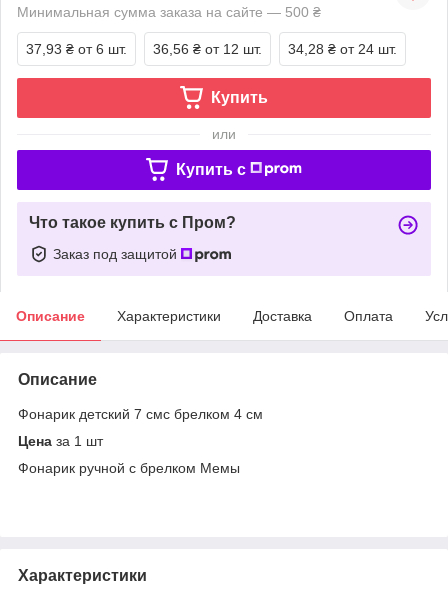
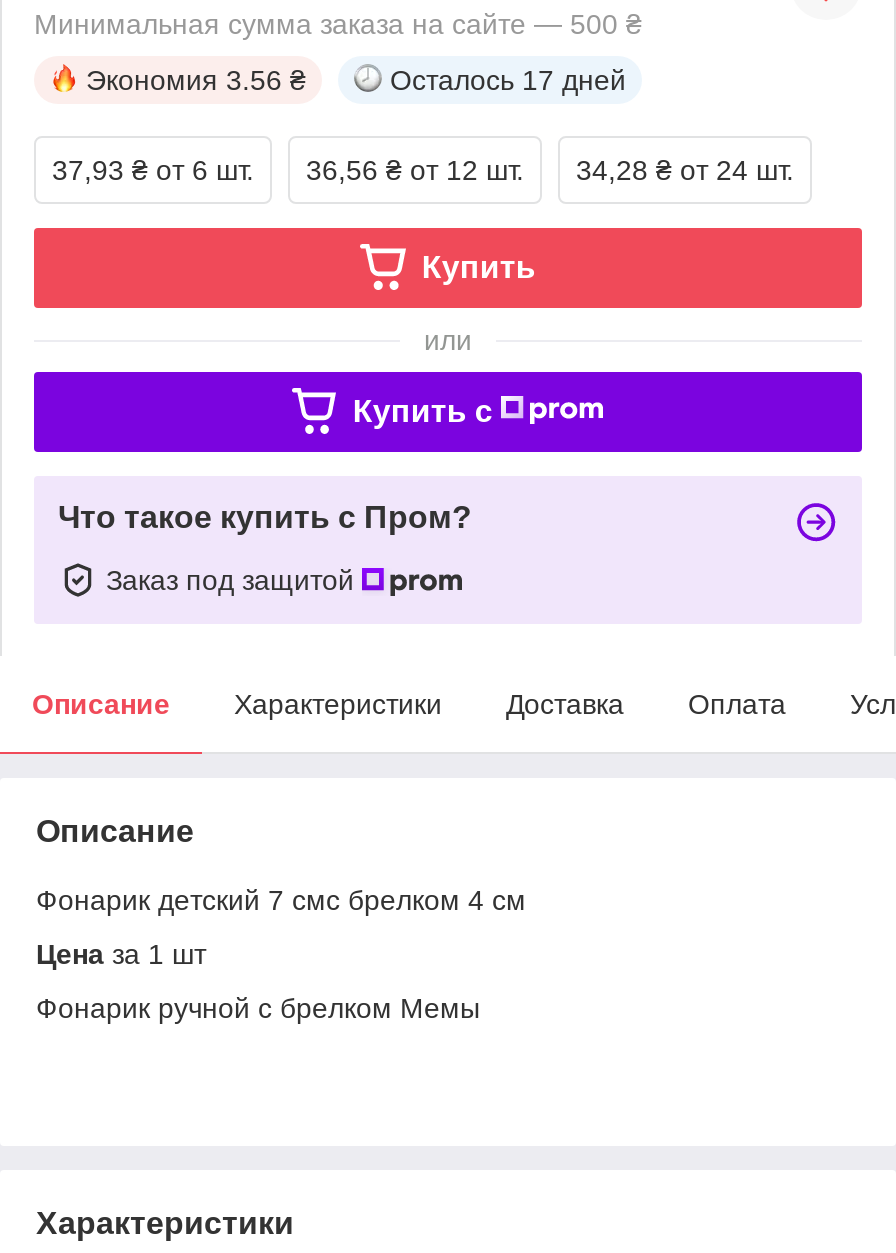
none -> [86,64,626,96] Экономия 3.56 ₴ | Осталось 17 дней

